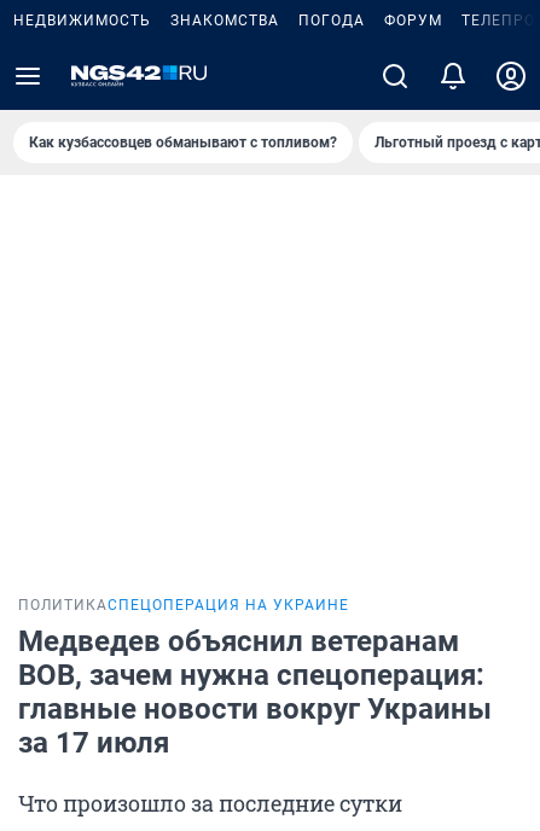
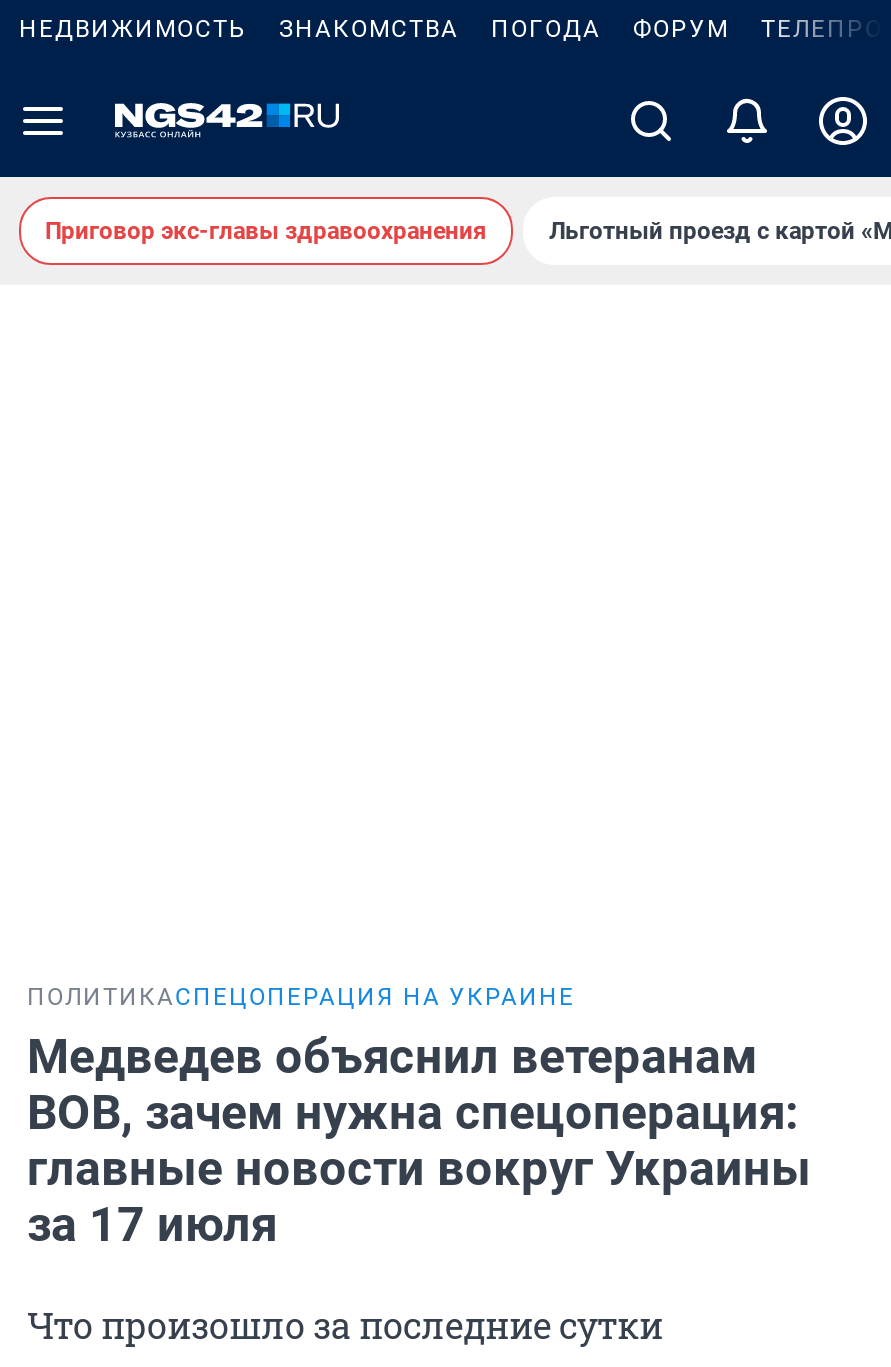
[29,134,337,151] Как кузбассовцев обманывают с топливом? -> [45,217,487,245] Приговор экс-главы здравоохранения

